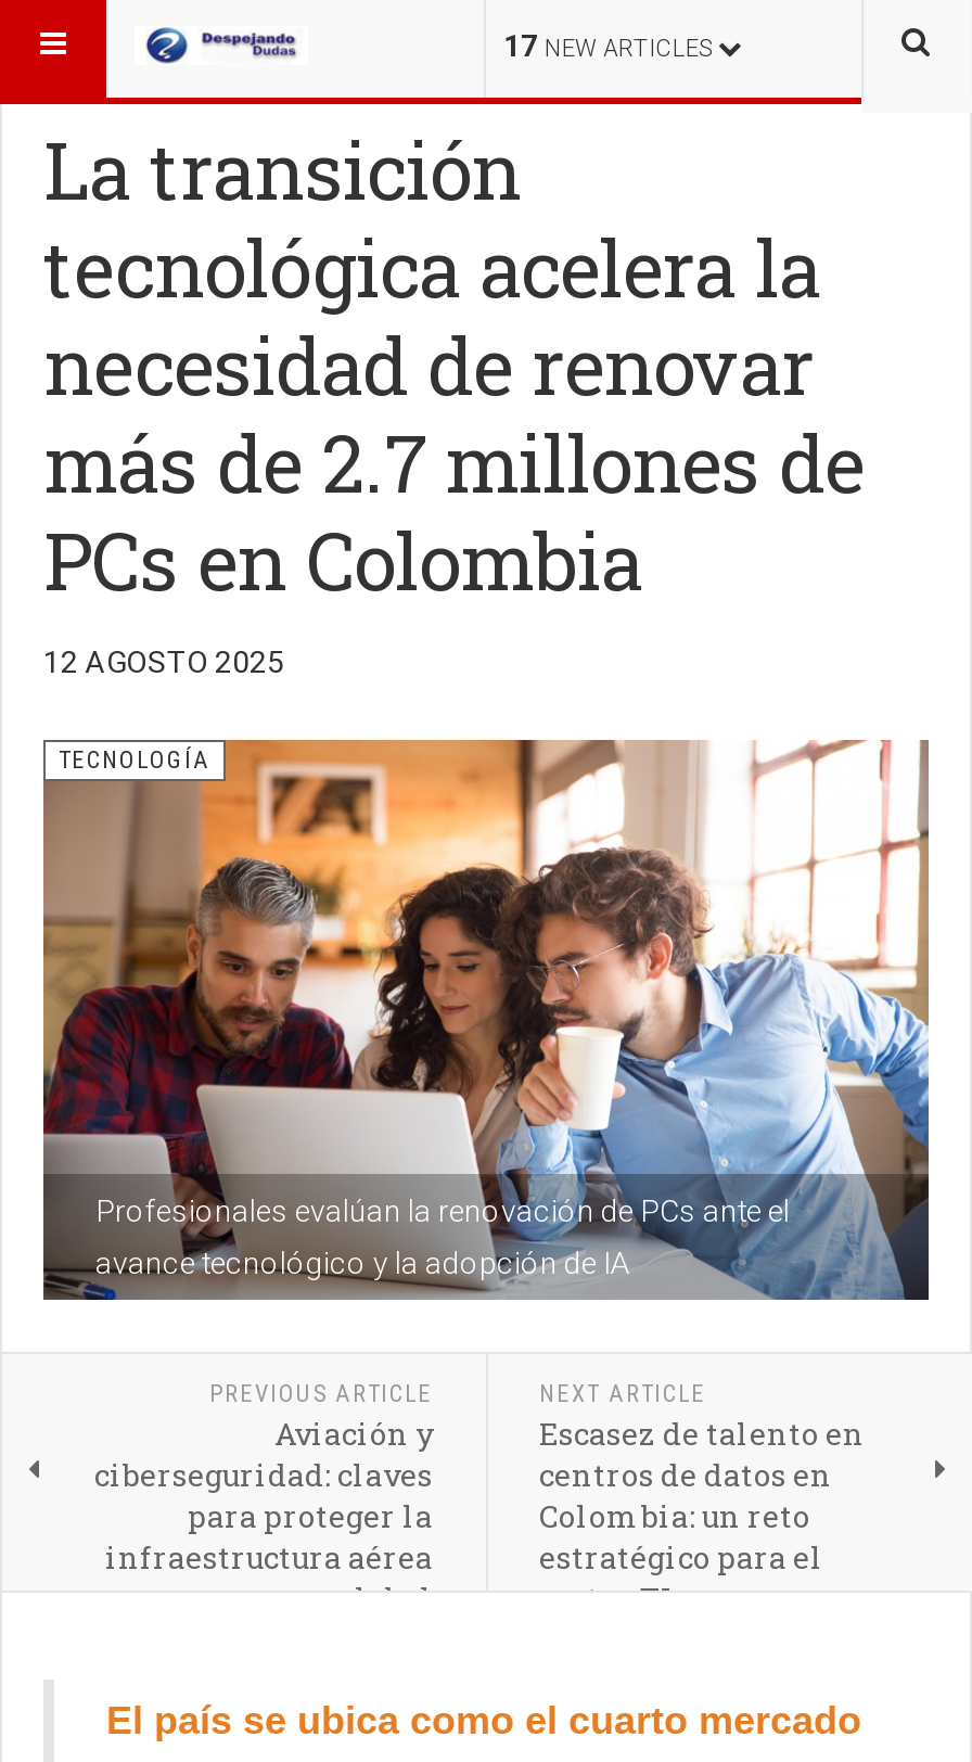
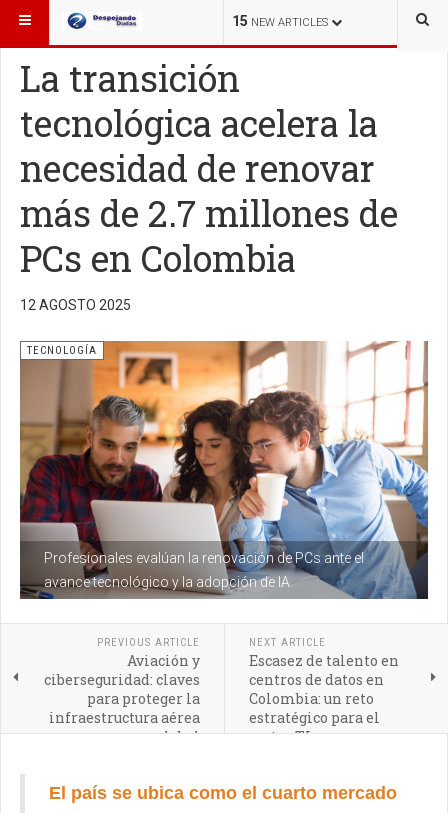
[503,28,712,63] 17 NEW ARTICLES -> [232,13,328,29] 15 NEW ARTICLES

